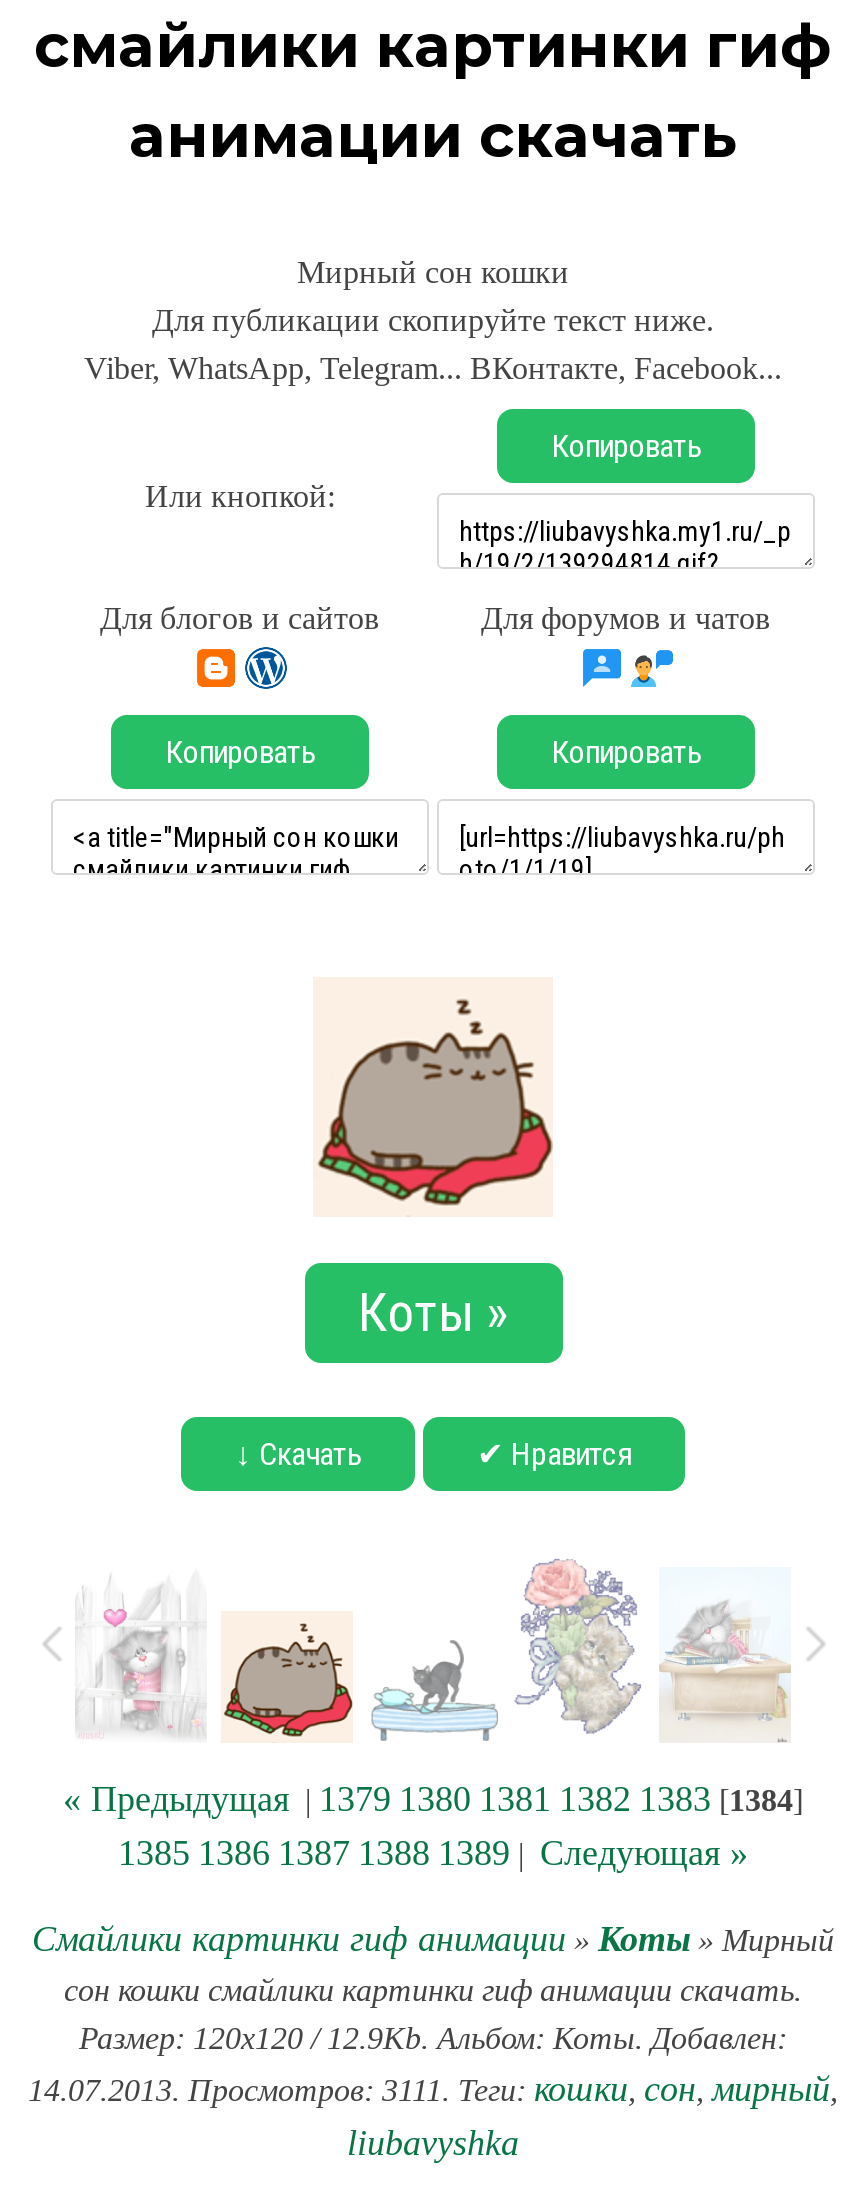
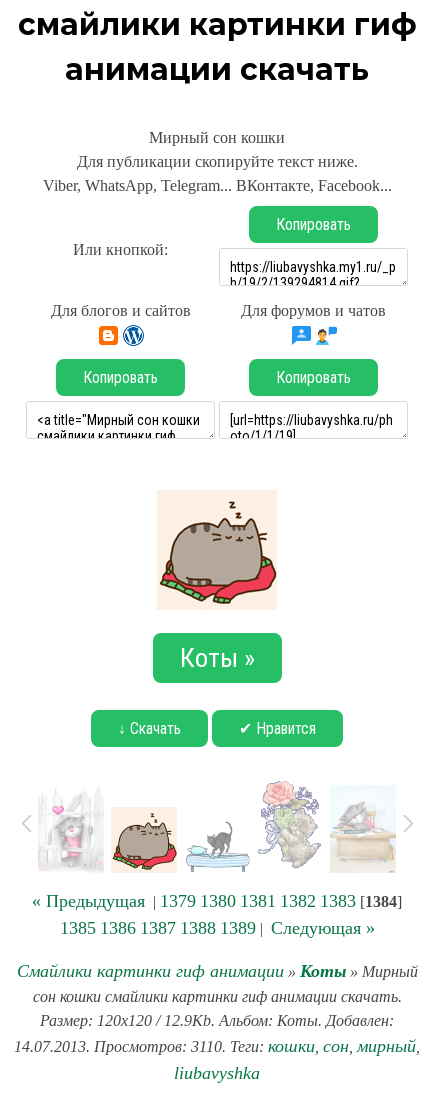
[28,2069,838,2109] 14.07.2013. Просмотров: 3111. Теги: кошки, сон, мирный, -> [14,1036,420,1056] 14.07.2013. Просмотров: 3110. Теги: кошки, сон, мирный,

